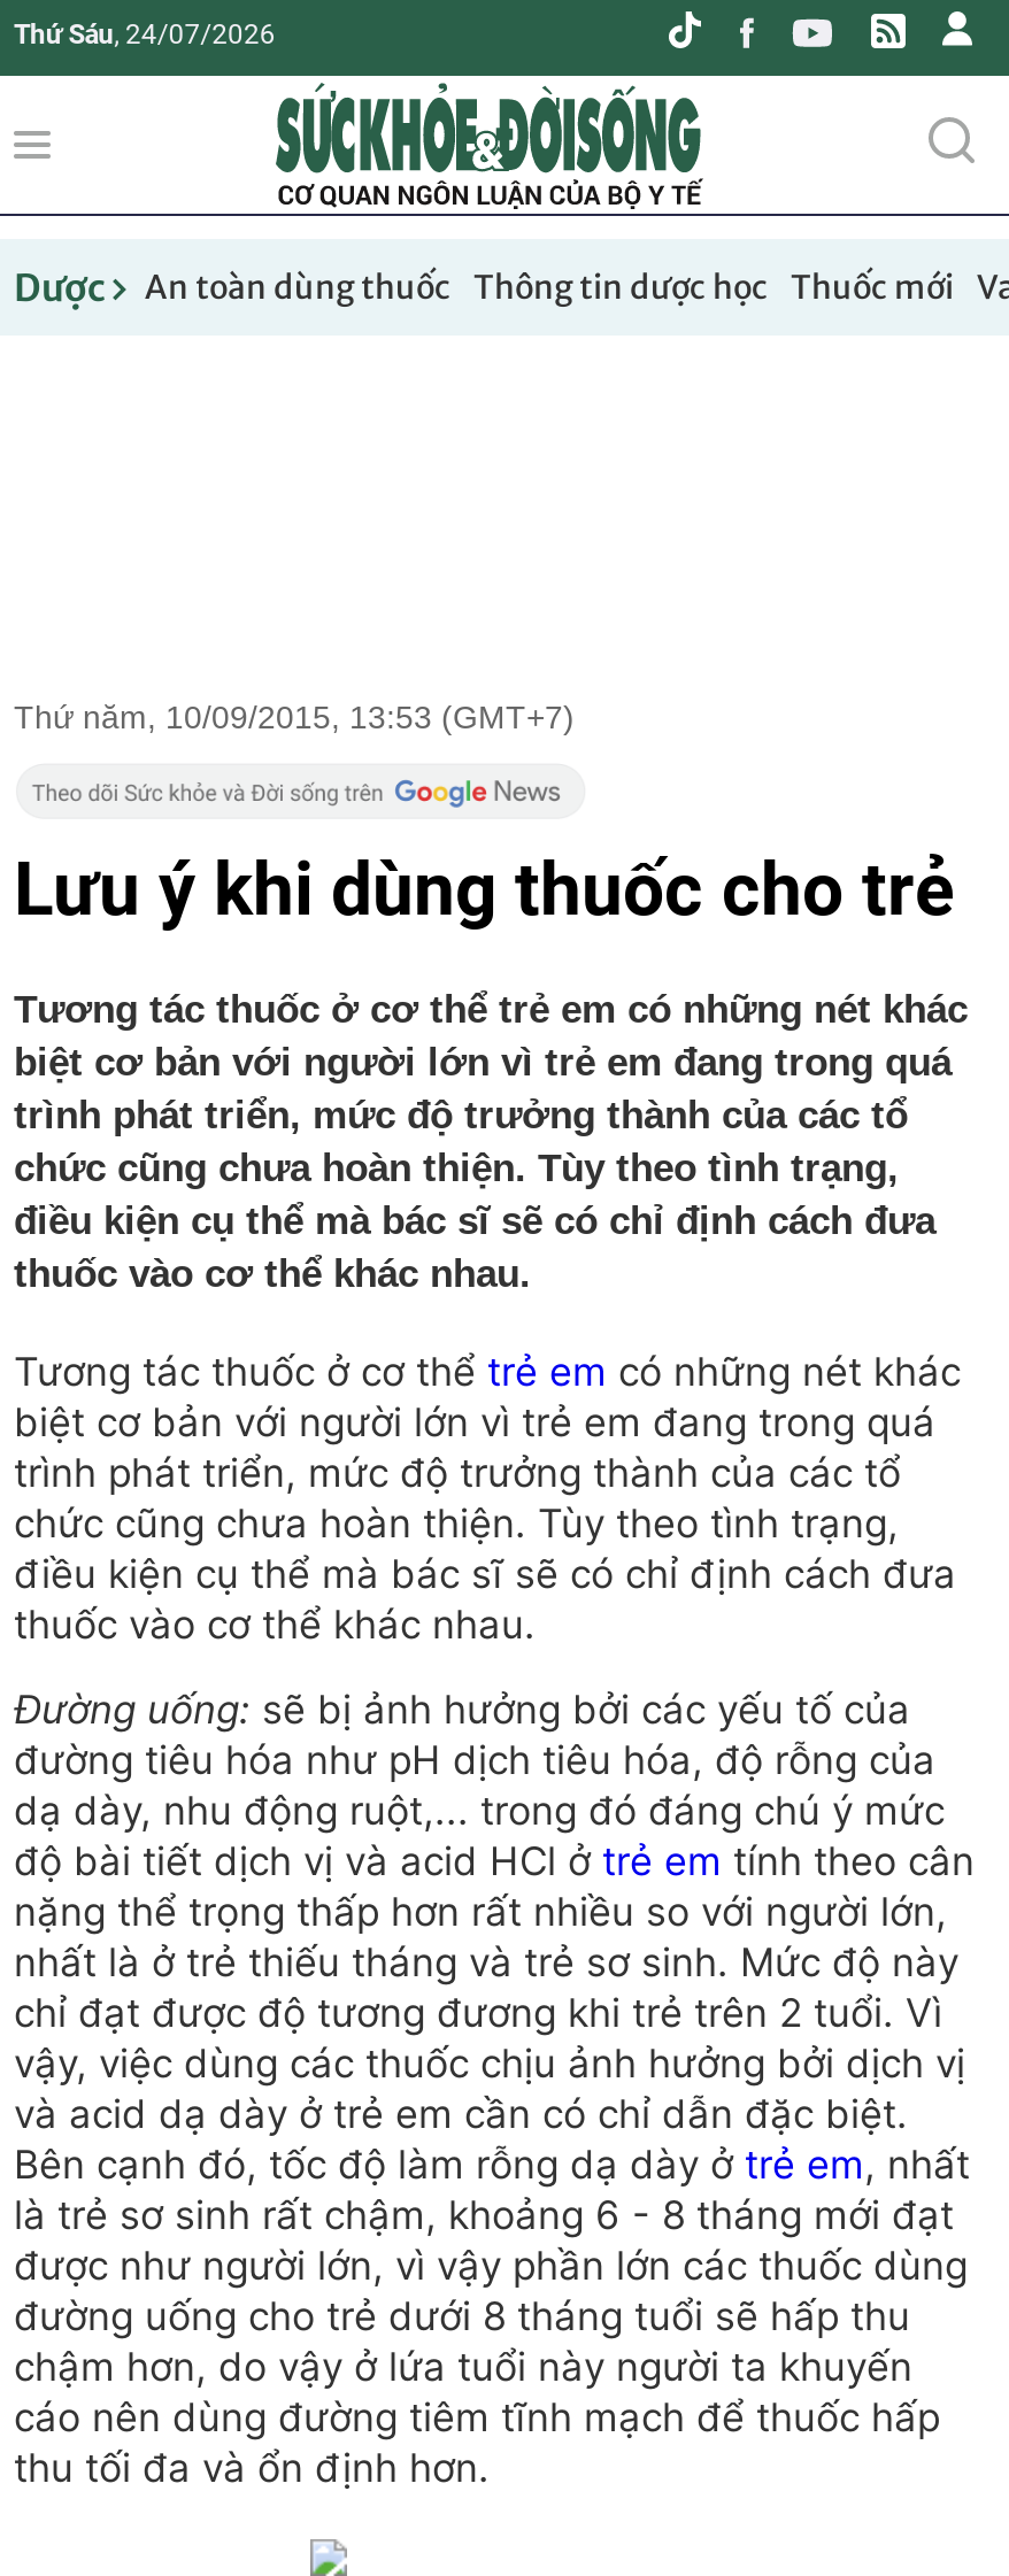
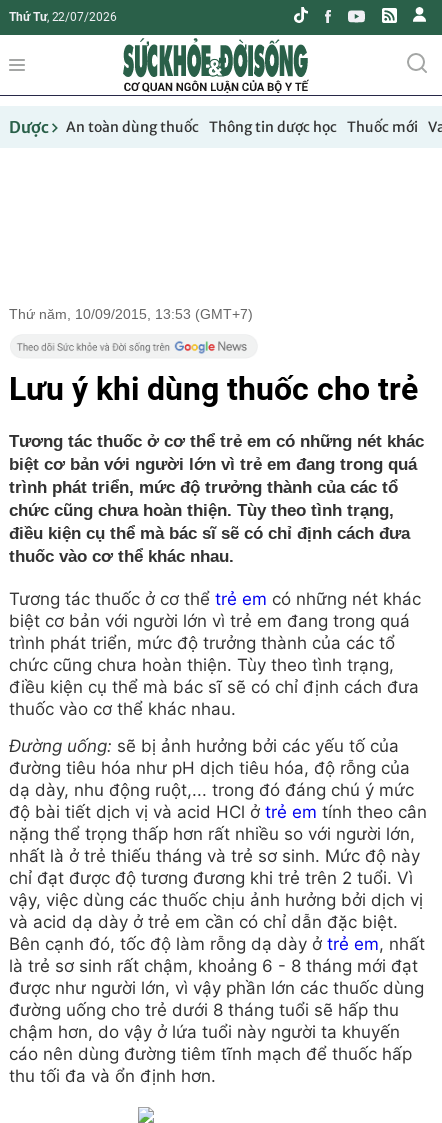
[14,18,276,51] Thứ Sáu, 24/07/2026 -> [9,10,117,24] Thứ Tư, 22/07/2026

